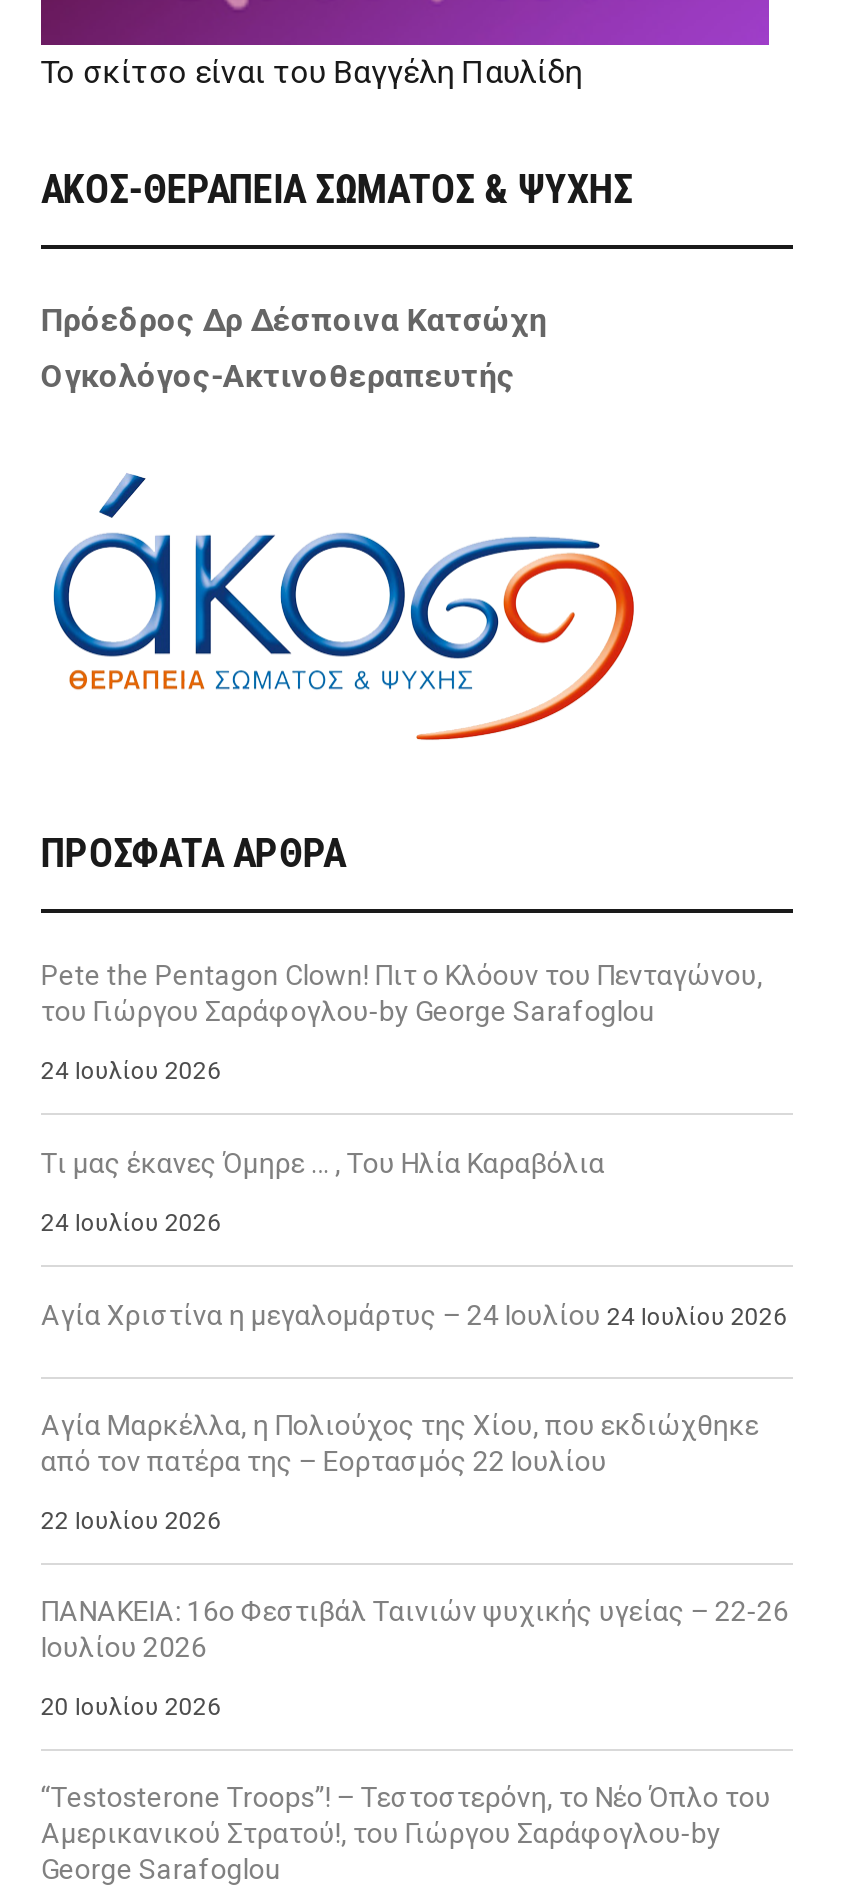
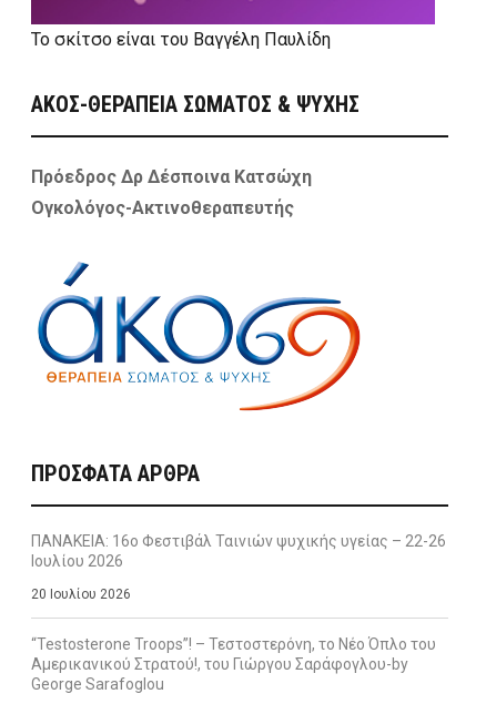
[41,959,787,1535] Pete the Pentagon Clown! Πιτ ο Κλόουν του Πενταγώνου, | του Γιώργου Σαράφογλου-by George Sarafoglou | 24 Ιουλίου 2026 | Τι μας έκανες Όμηρε … , Του Ηλία Καραβόλια | 24 Ιουλίου 2026 | Αγία Χριστίνα η μεγαλομάρτυς – 24 Ιουλίου 24 Ιουλίου 2026 | Αγία Μαρκέλλα, η Πολιούχος της Χίου, που εκδιώχθηκε | από τον πατέρα της – Εορτασμός 22 Ιουλίου | 22 Ιουλίου 2026 -> none

